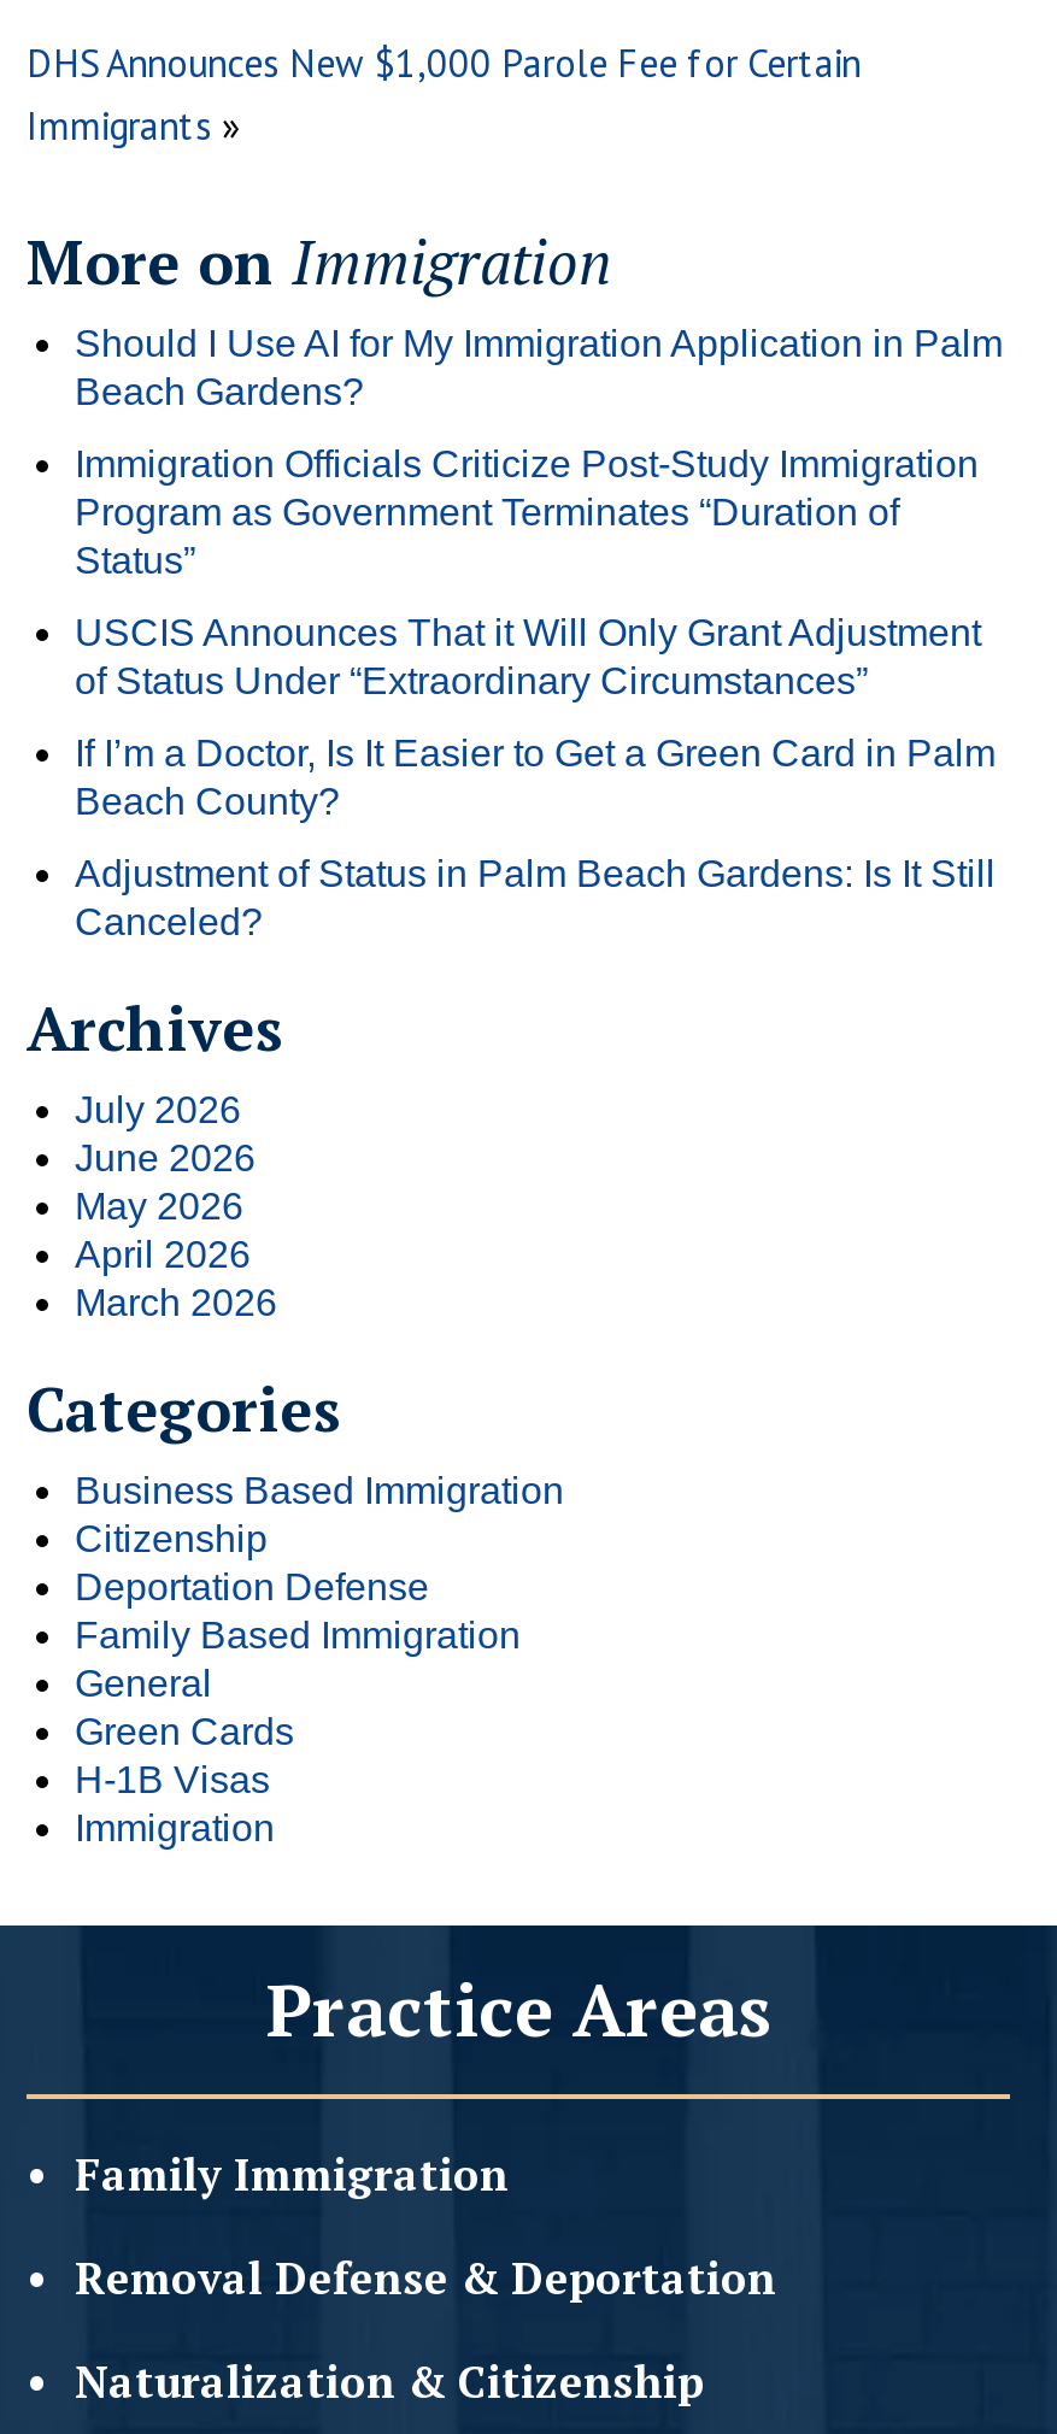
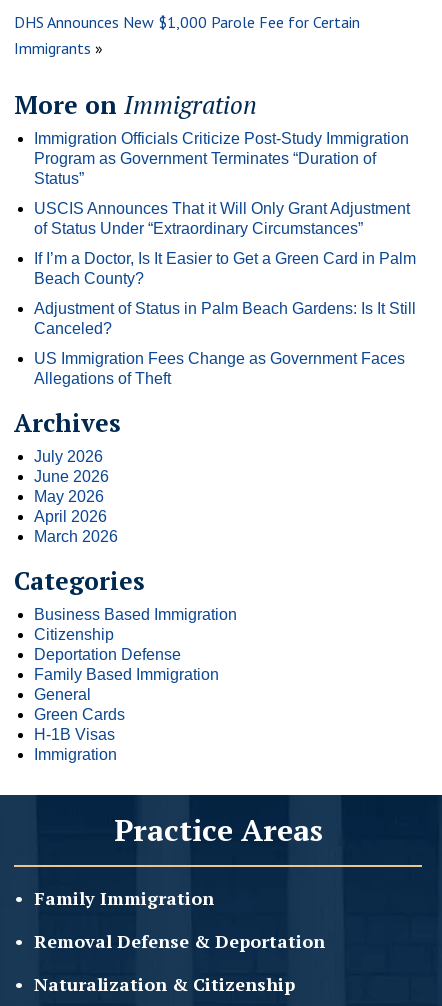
[75,322,1003,411] Should I Use AI for My Immigration Application in Palm | Beach Gardens? -> none
moved [75,443,996,942] -> [34,130,416,337]: Immigration Officials Criticize Post-Study Immigration | Program as Government Terminates “Duration of | Status” | ... | Adjustment of Status in Palm Beach Gardens: Is It Still | Canceled?
none -> [34,350,405,387] US Immigration Fees Change as Government Faces | Allegations of Theft

